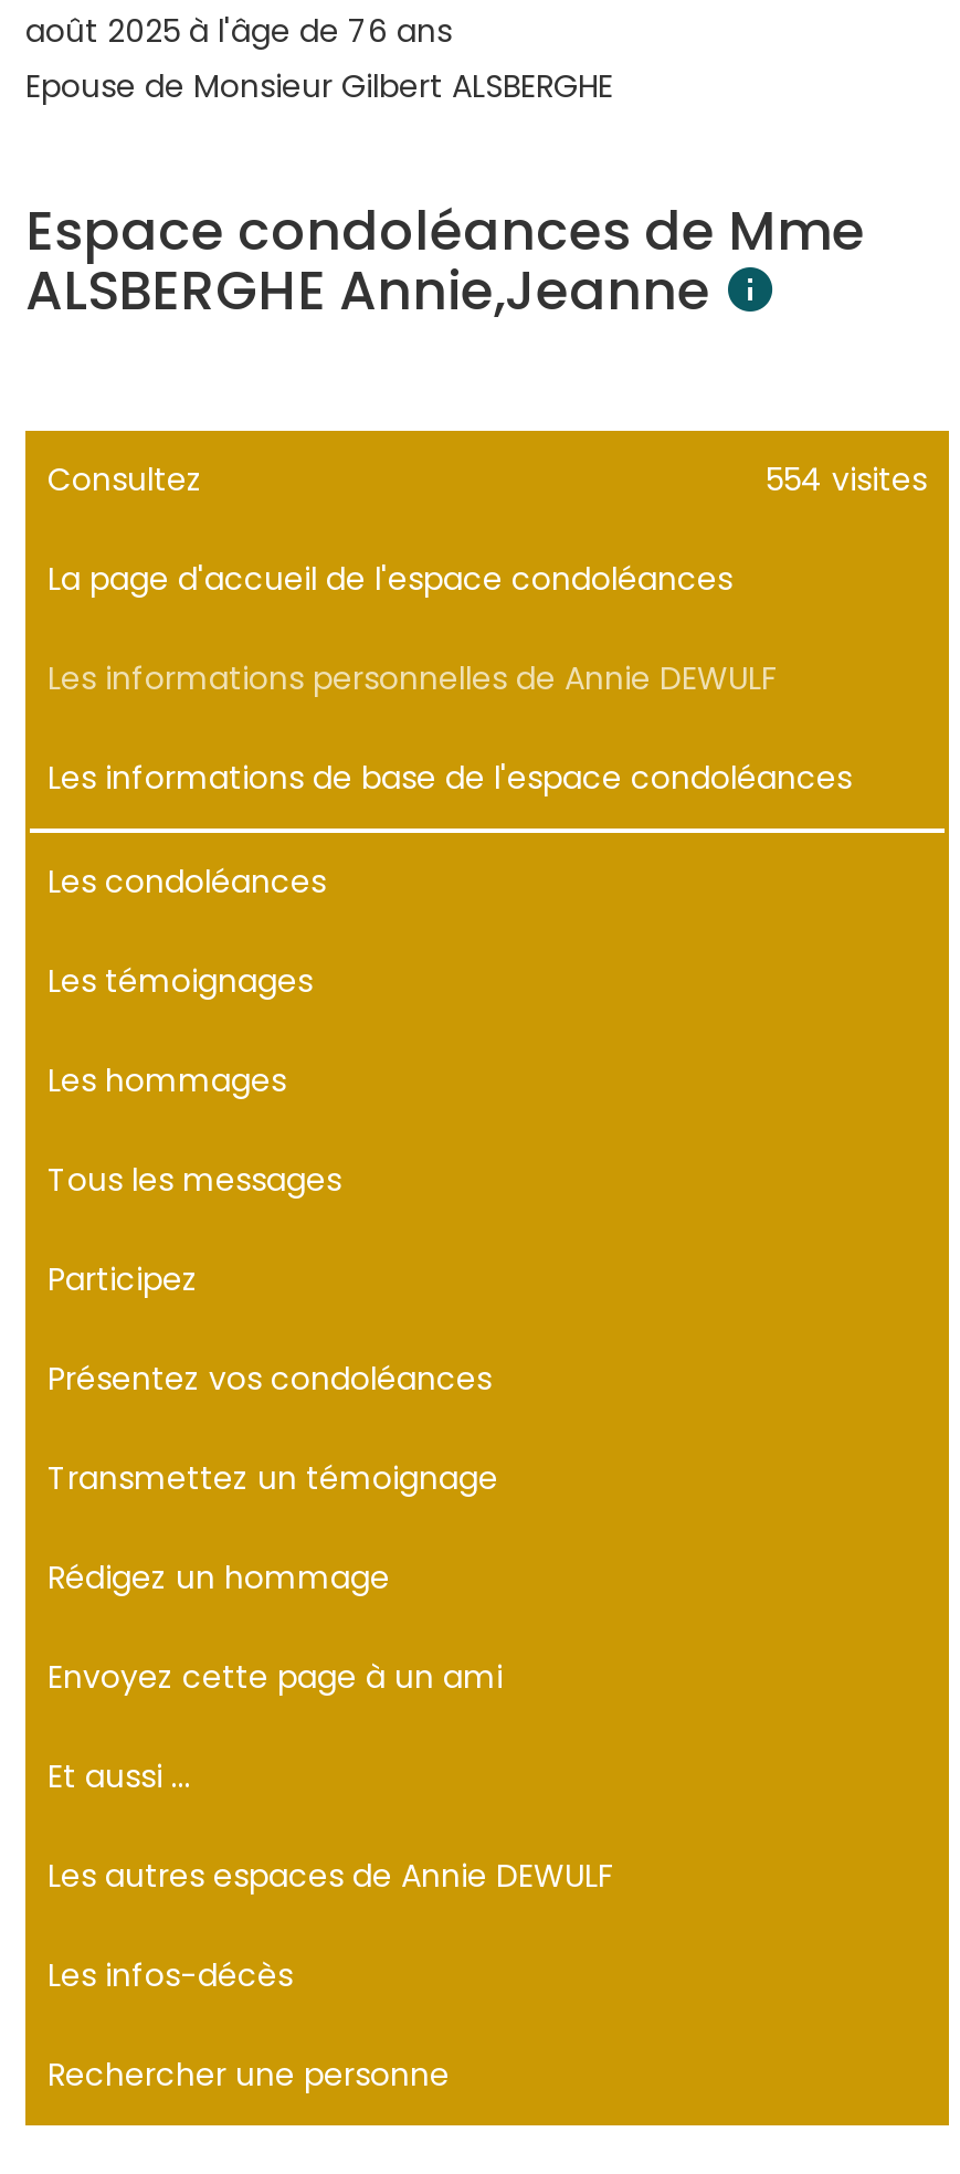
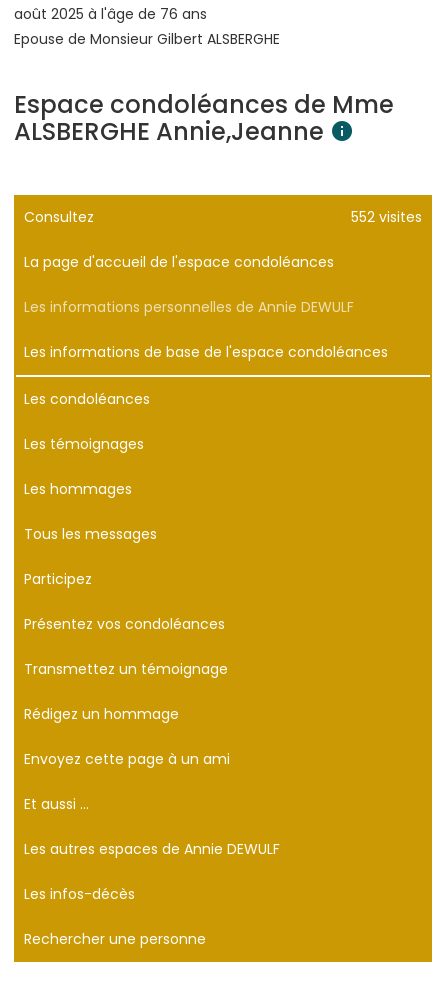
[766,457,927,502] 554 visites -> [351,207,422,227] 552 visites

